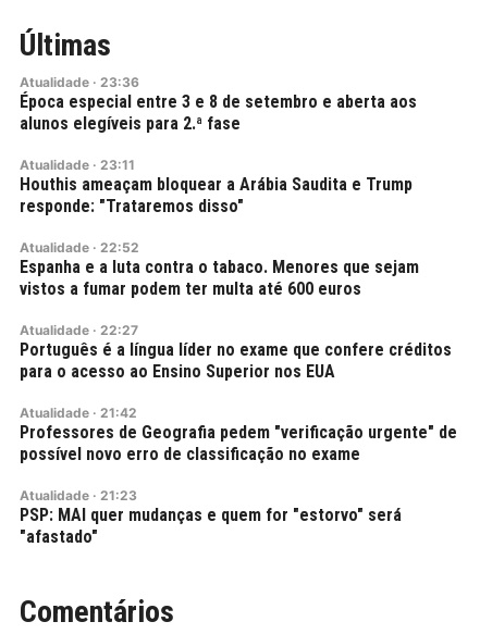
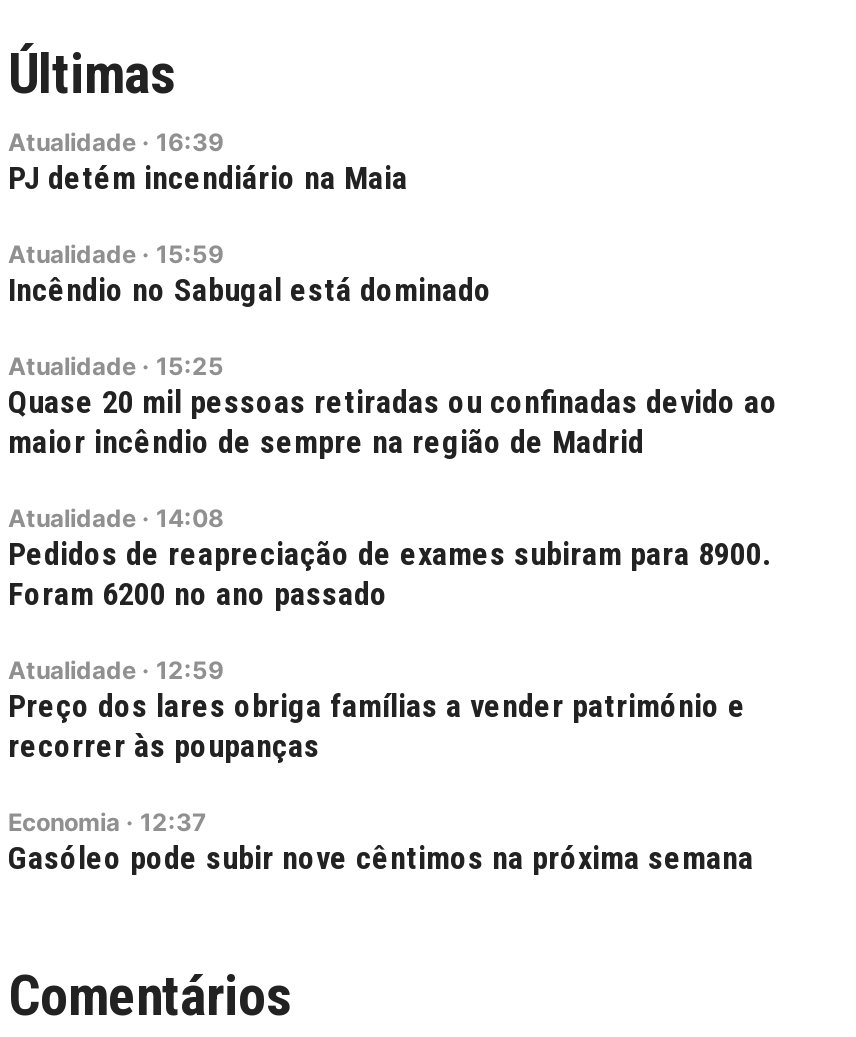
[20,74,417,133] Atualidade · 23:36 | Época especial entre 3 e 8 de setembro e aberta aos | alunos elegíveis para 2.ª fase -> [8,126,408,196] Atualidade · 16:39 | PJ detém incendiário na Maia
[20,156,413,216] Atualidade · 23:11 | Houthis ameaçam bloquear a Arábia Saudita e Trump | responde: "Trataremos disso" -> [8,238,492,308] Atualidade · 15:59 | Incêndio no Sabugal está dominado
[20,239,419,299] Atualidade · 22:52 | Espanha e a luta contra o tabaco. Menores que sejam | vistos a fumar podem ter multa até 600 euros -> [8,350,778,460] Atualidade · 15:25 | Quase 20 mil pessoas retiradas ou confinadas devido ao | maior incêndio de sempre na região de Madrid
[20,321,452,381] Atualidade · 22:27 | Português é a língua líder no exame que confere créditos | para o acesso ao Ensino Superior nos EUA -> [8,502,770,612] Atualidade · 14:08 | Pedidos de reapreciação de exames subiram para 8900. | Foram 6200 no ano passado
[20,404,457,464] Atualidade · 21:42 | Professores de Geografia pedem "verificação urgente" de | possível novo erro de classificação no exame -> [8,654,746,764] Atualidade · 12:59 | Preço dos lares obriga famílias a vender património e | recorrer às poupanças
[20,487,402,547] Atualidade · 21:23 | PSP: MAI quer mudanças e quem for "estorvo" será | "afastado" -> [8,806,754,876] Economia · 12:37 | Gasóleo pode subir nove cêntimos na próxima semana

